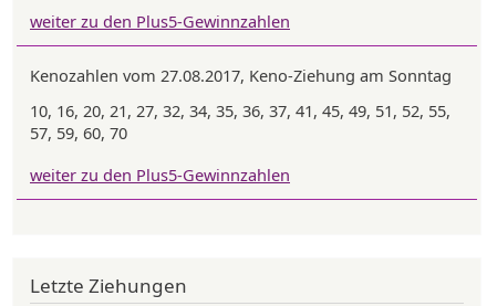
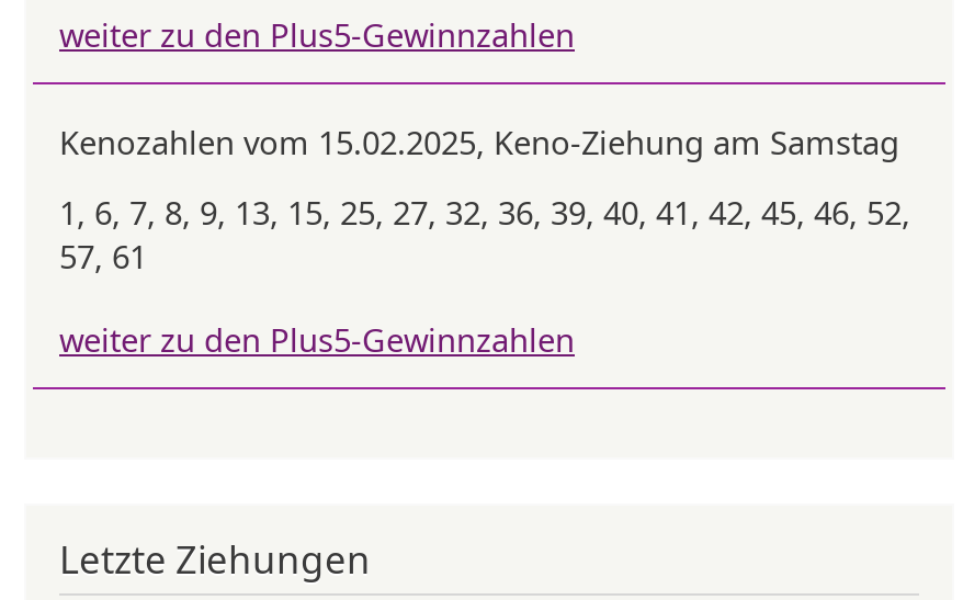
[30,64,452,86] Kenozahlen vom 27.08.2017, Keno-Ziehung am Sonntag -> [59,120,899,163] Kenozahlen vom 15.02.2025, Keno-Ziehung am Samstag
[30,99,450,144] 10, 16, 20, 21, 27, 32, 34, 35, 36, 37, 41, 45, 49, 51, 52, 55, | 57, 59, 60, 70 -> [59,190,910,278] 1, 6, 7, 8, 9, 13, 15, 25, 27, 32, 36, 39, 40, 41, 42, 45, 46, 52, | 57, 61

